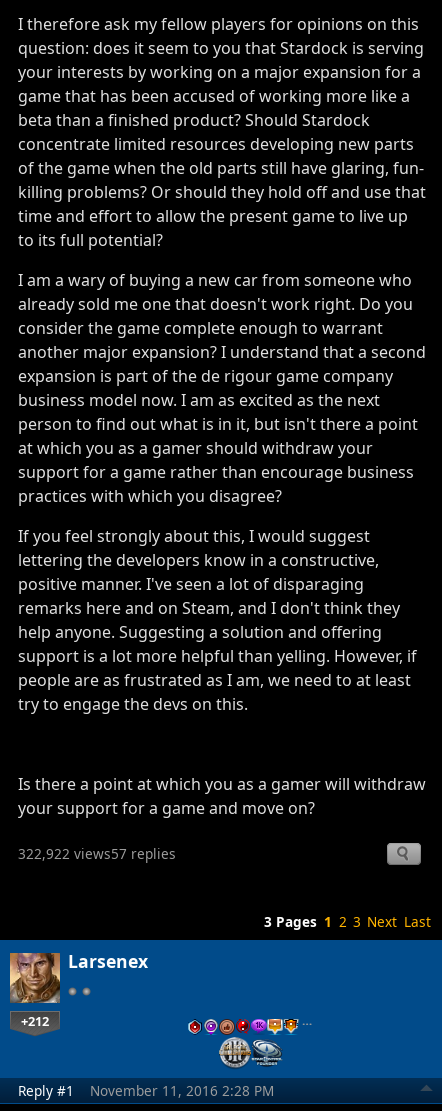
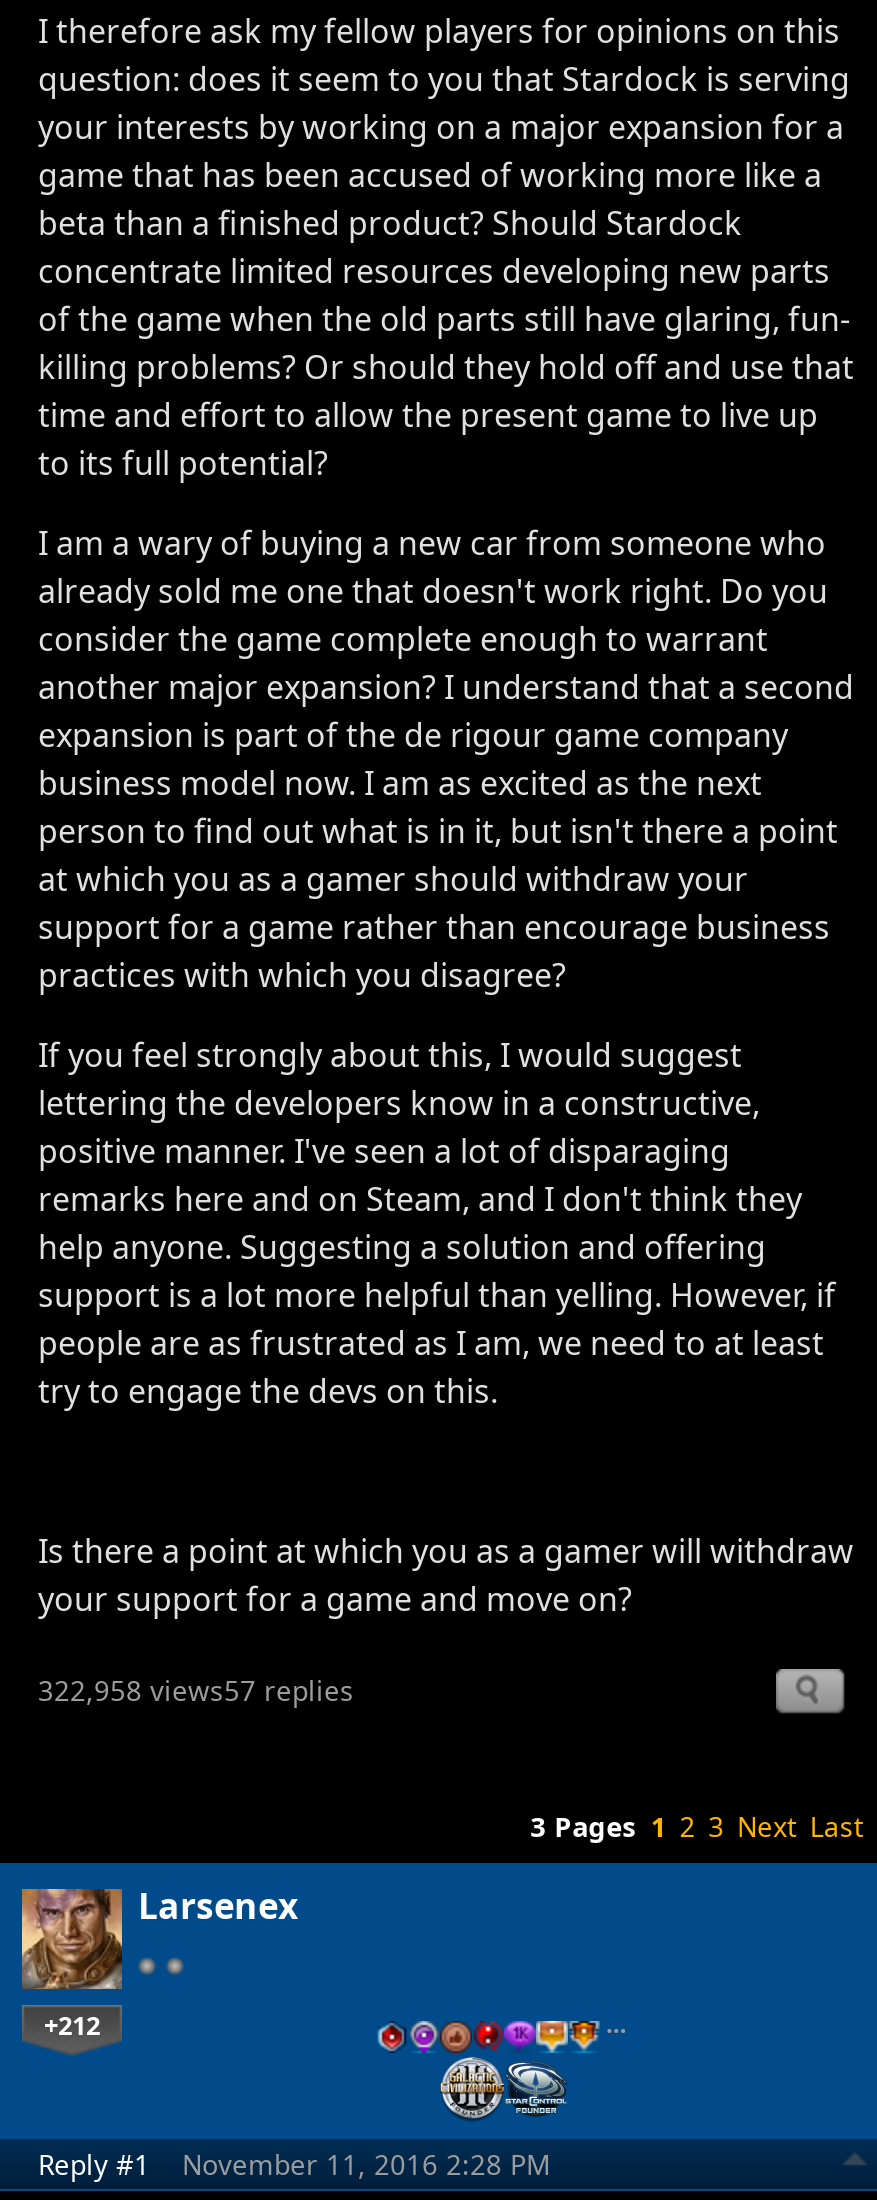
[18,844,176,863] 322,922 views57 replies -> [38,1671,354,1709] 322,958 views57 replies

